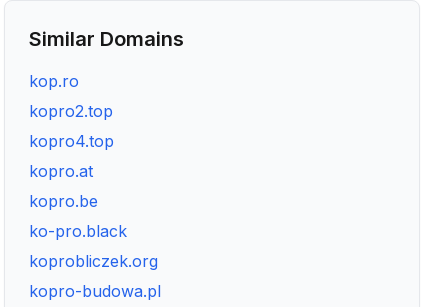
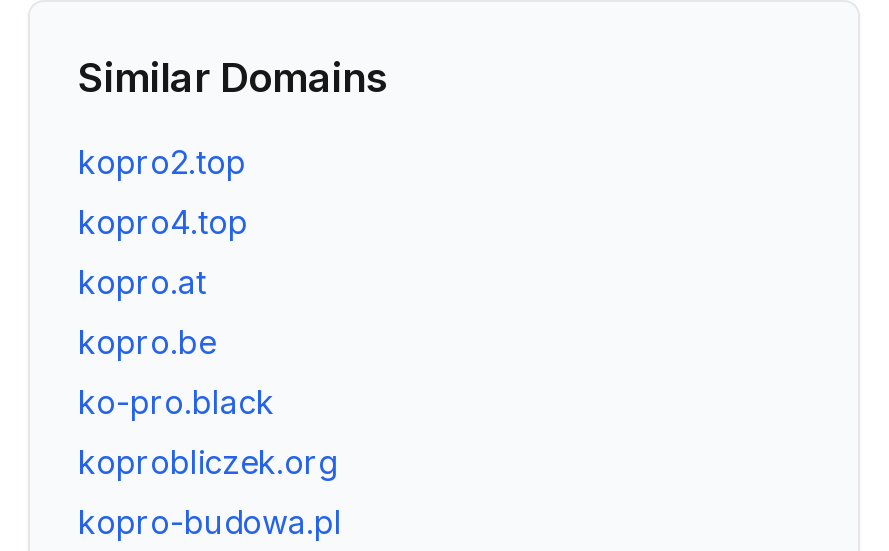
[29,71,79,91] kop.ro -> none

